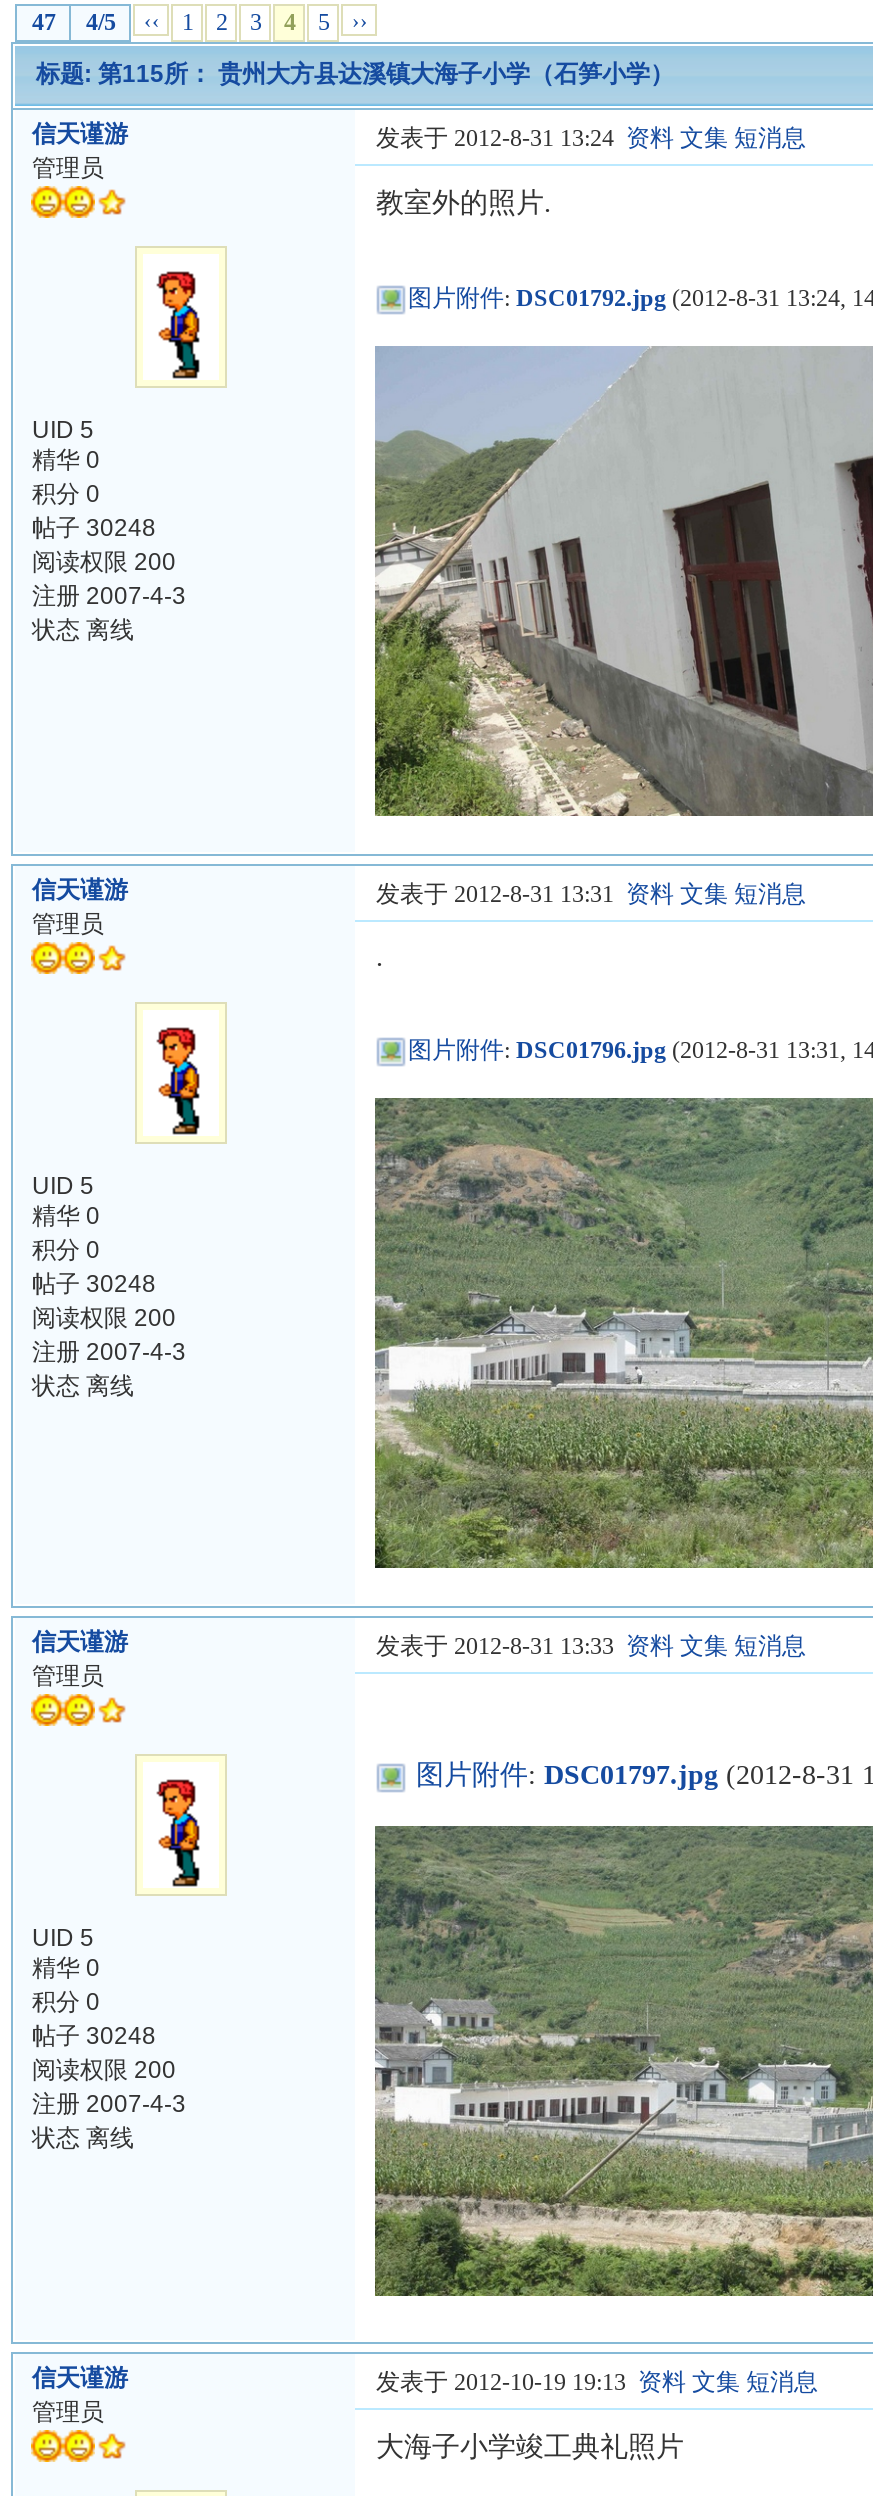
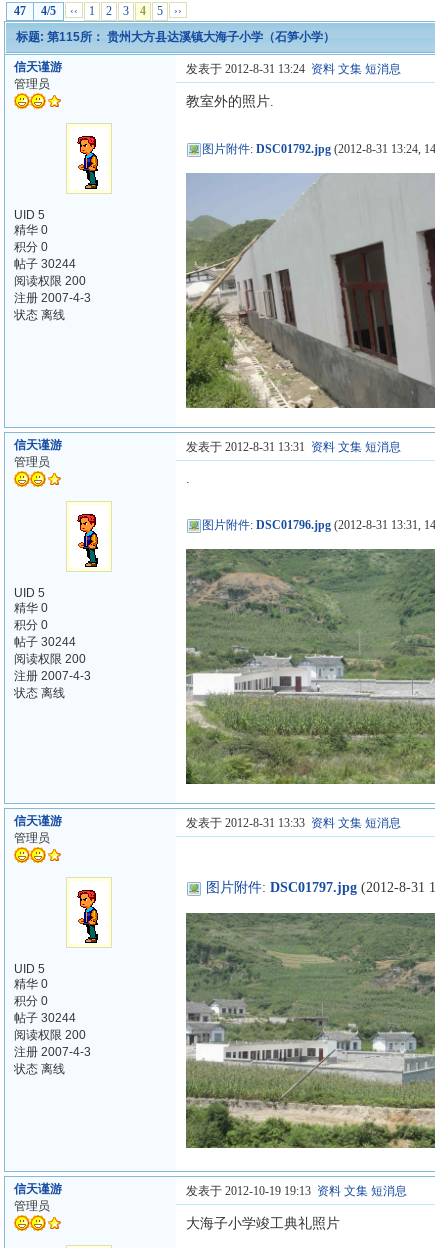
[32,514,156,542] 帖子 30248 -> [14,257,76,271] 帖子 30244
[32,1270,156,1298] 帖子 30248 -> [14,635,76,649] 帖子 30244
[32,2022,156,2050] 帖子 30248 -> [14,1011,76,1025] 帖子 30244

